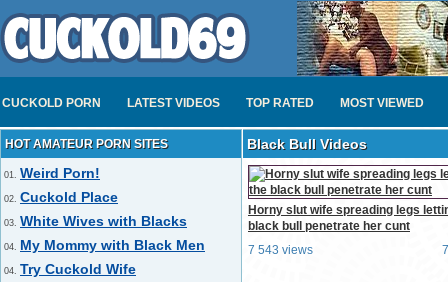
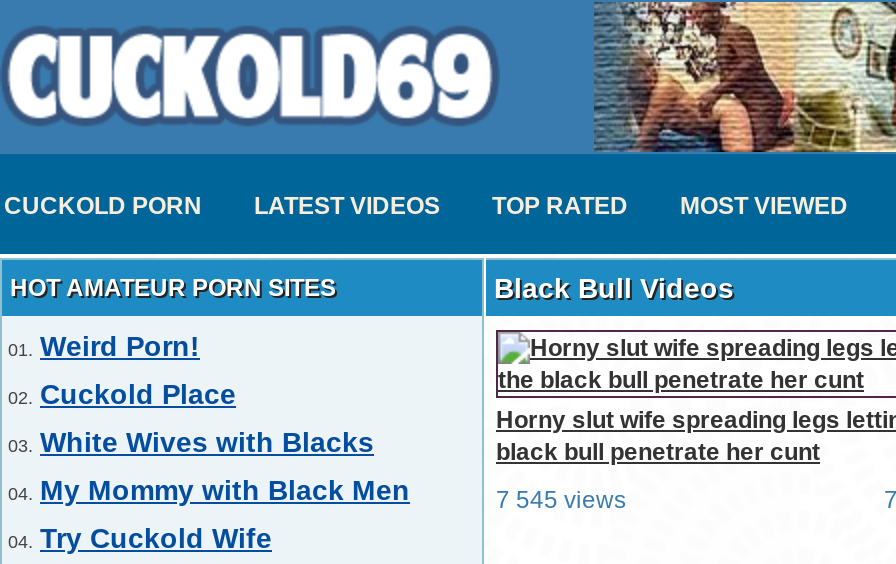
[248,243,313,257] 7 543 views -> [496,486,626,514] 7 545 views

